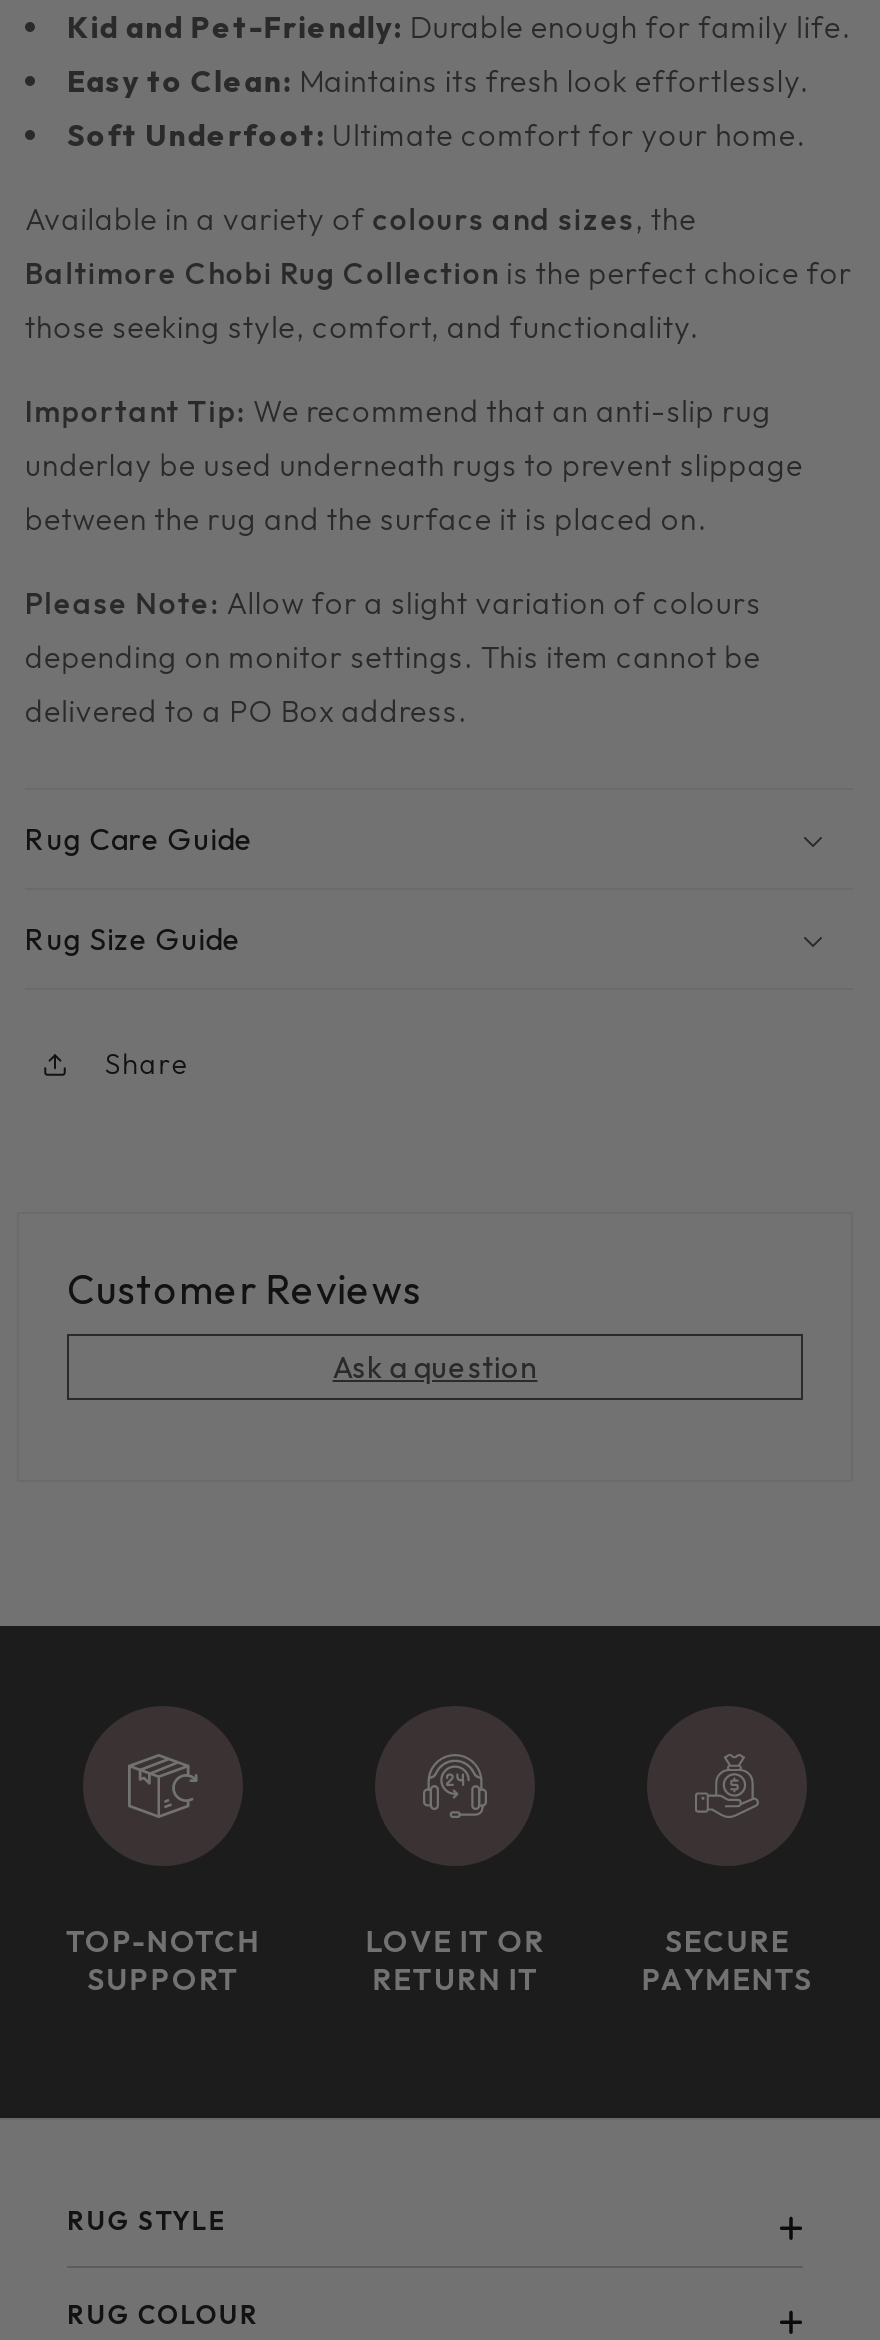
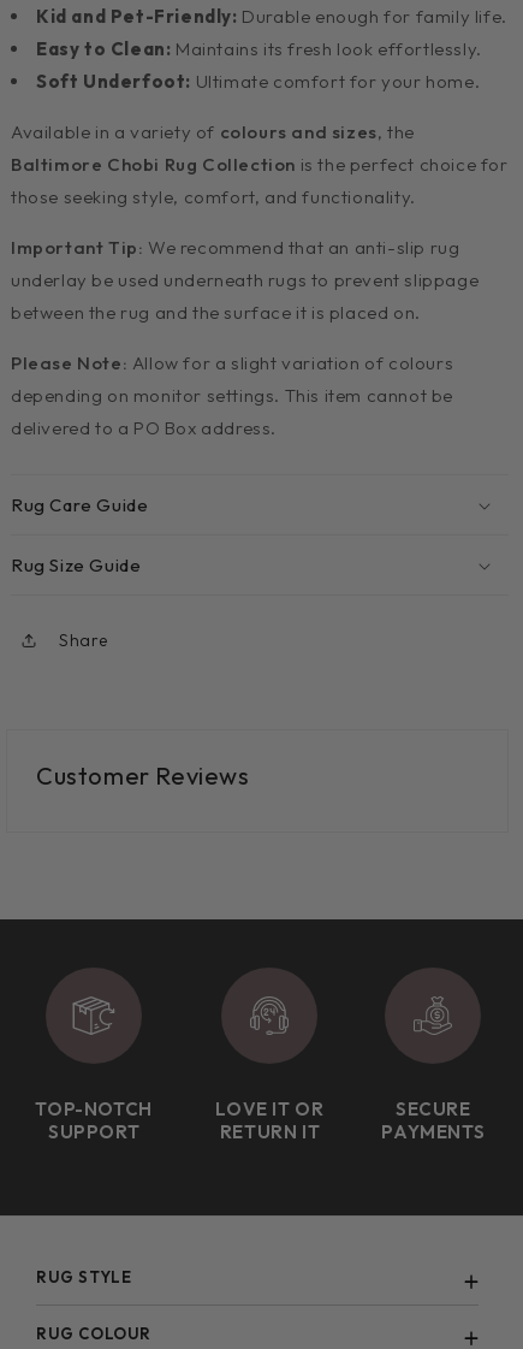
[333,1349,537,1387] Ask a question -> none

